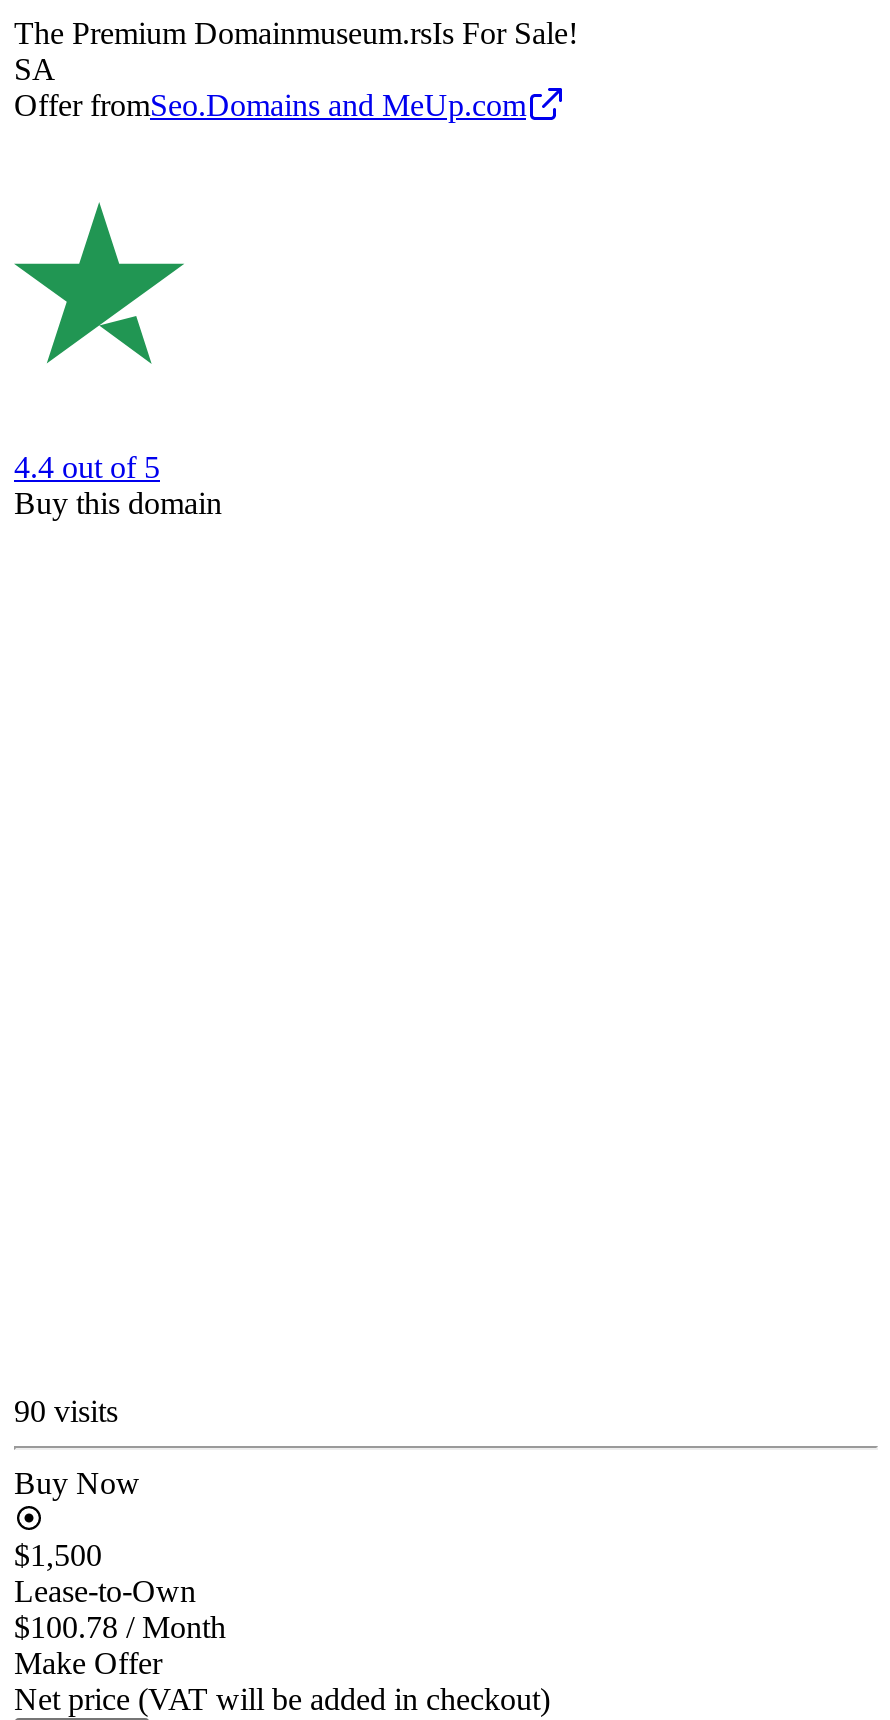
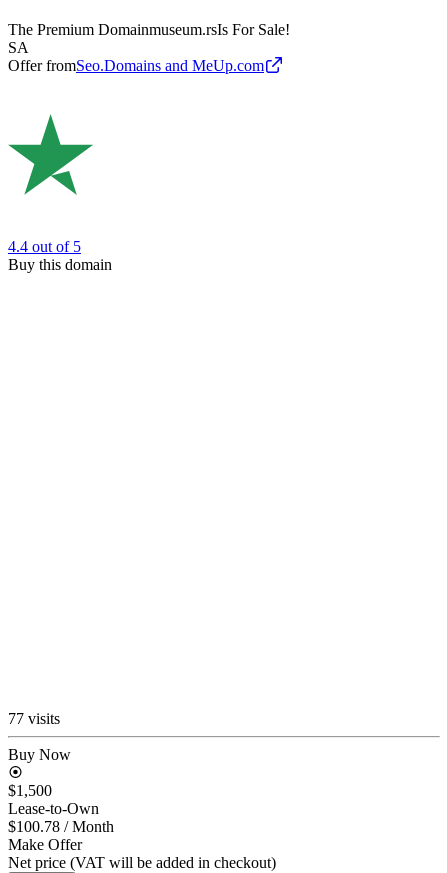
[14,1393,118,1427] 90 visits -> [8,710,60,727] 77 visits

